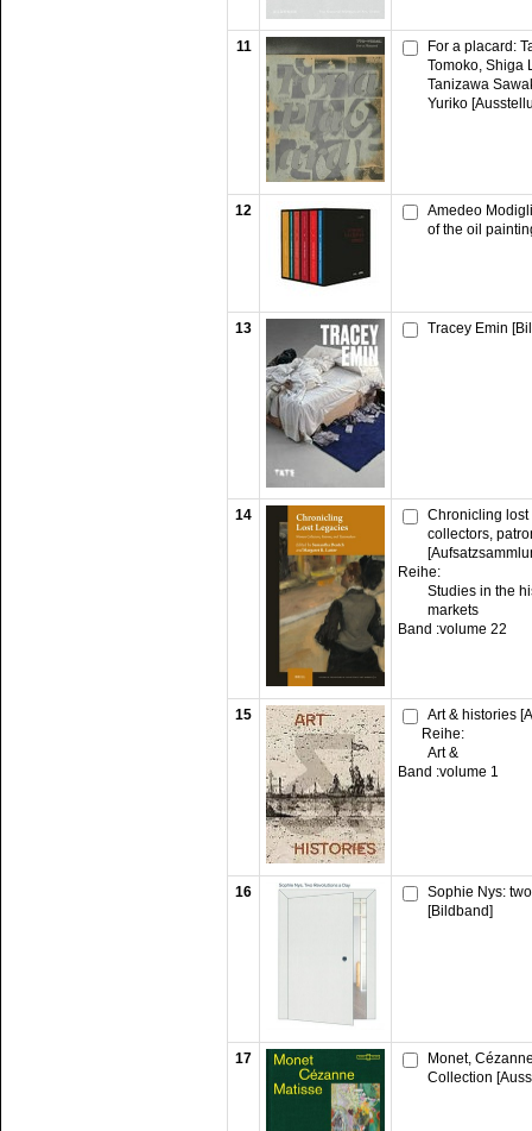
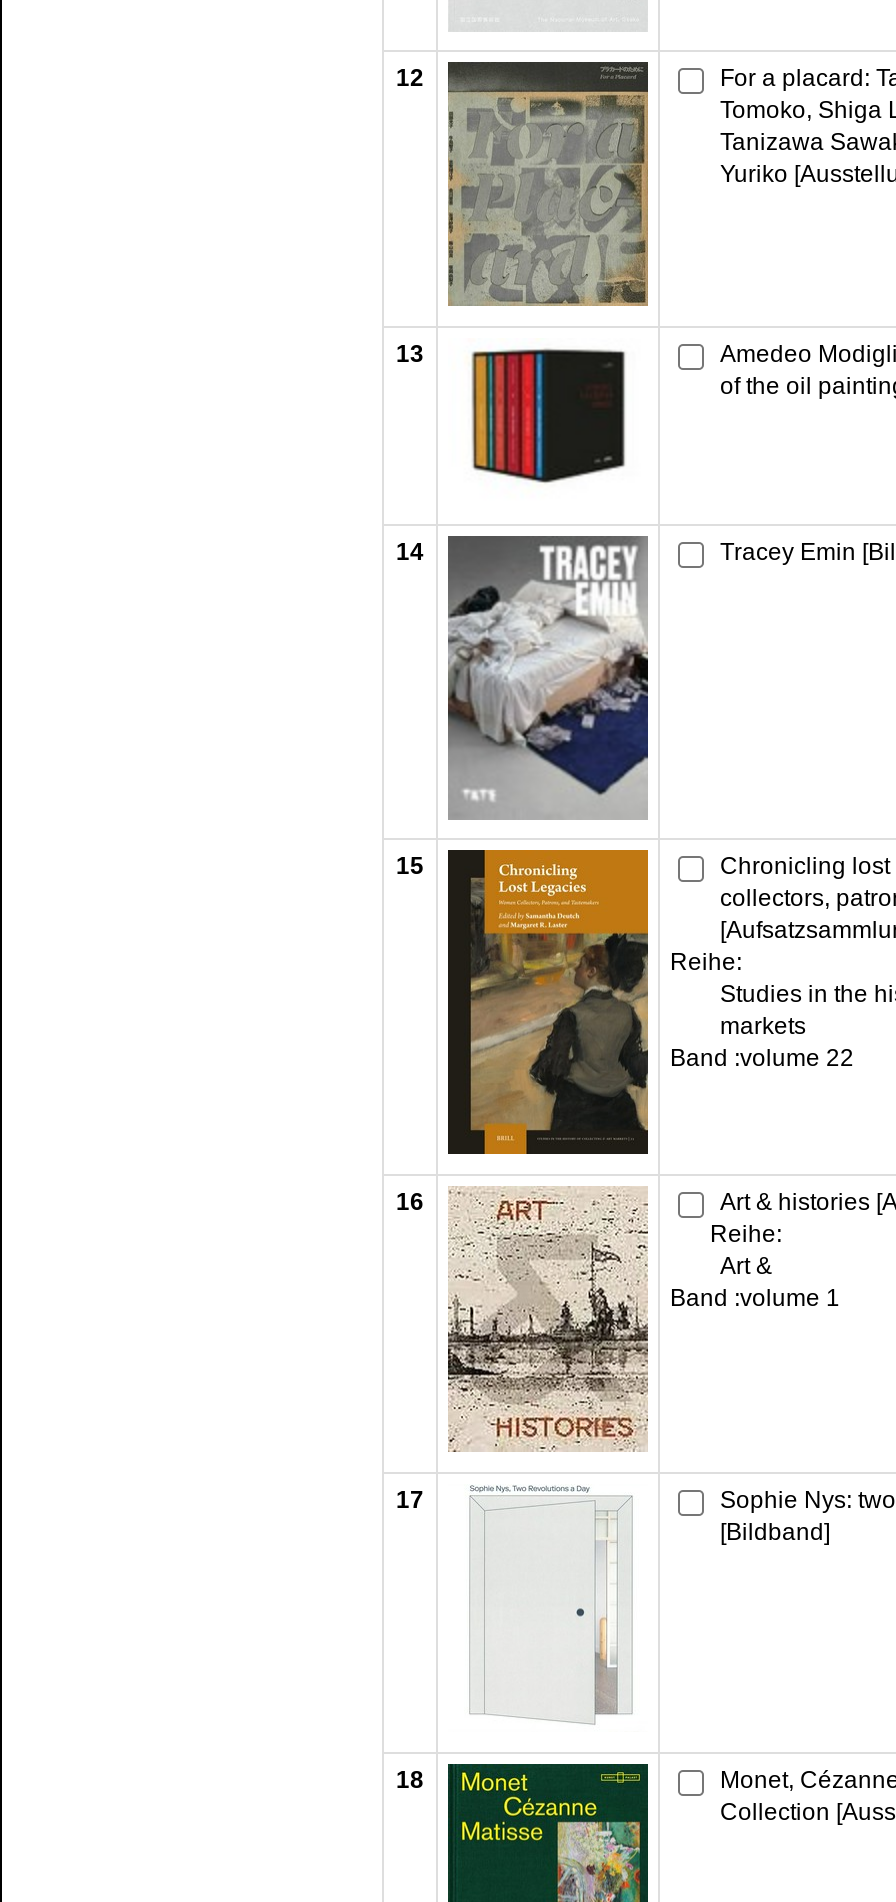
[236,38,251,54] 11 -> [396,64,424,92] 12
[235,202,252,219] 12 -> [396,340,424,368] 13
[235,320,252,336] 13 -> [396,538,424,566] 14
[235,506,252,523] 14 -> [396,852,424,880] 15
[235,706,252,723] 15 -> [396,1188,424,1216] 16
[235,883,252,900] 16 -> [396,1486,424,1514] 17
[235,1050,252,1067] 17 -> [396,1766,424,1794] 18

